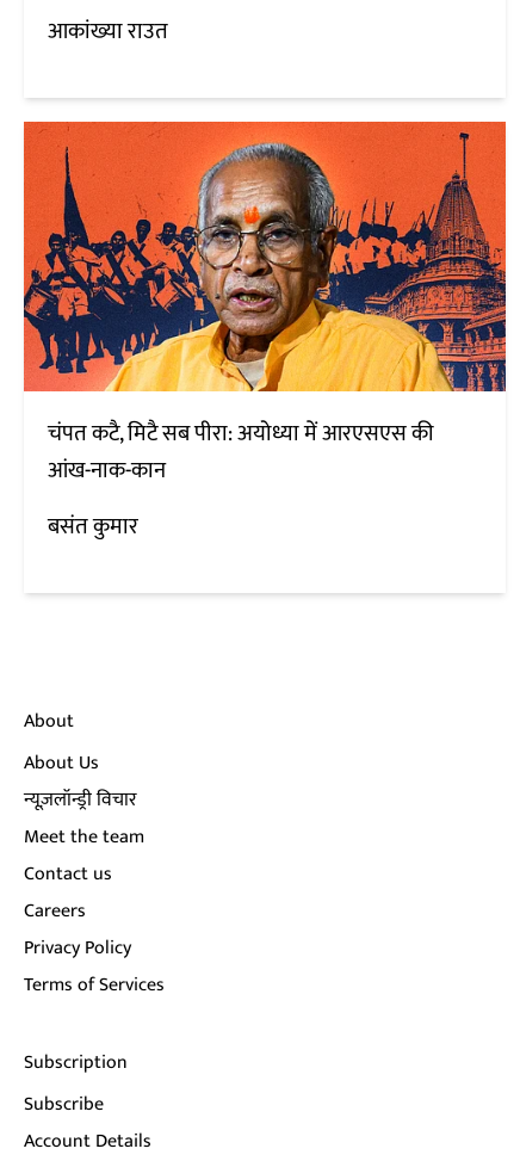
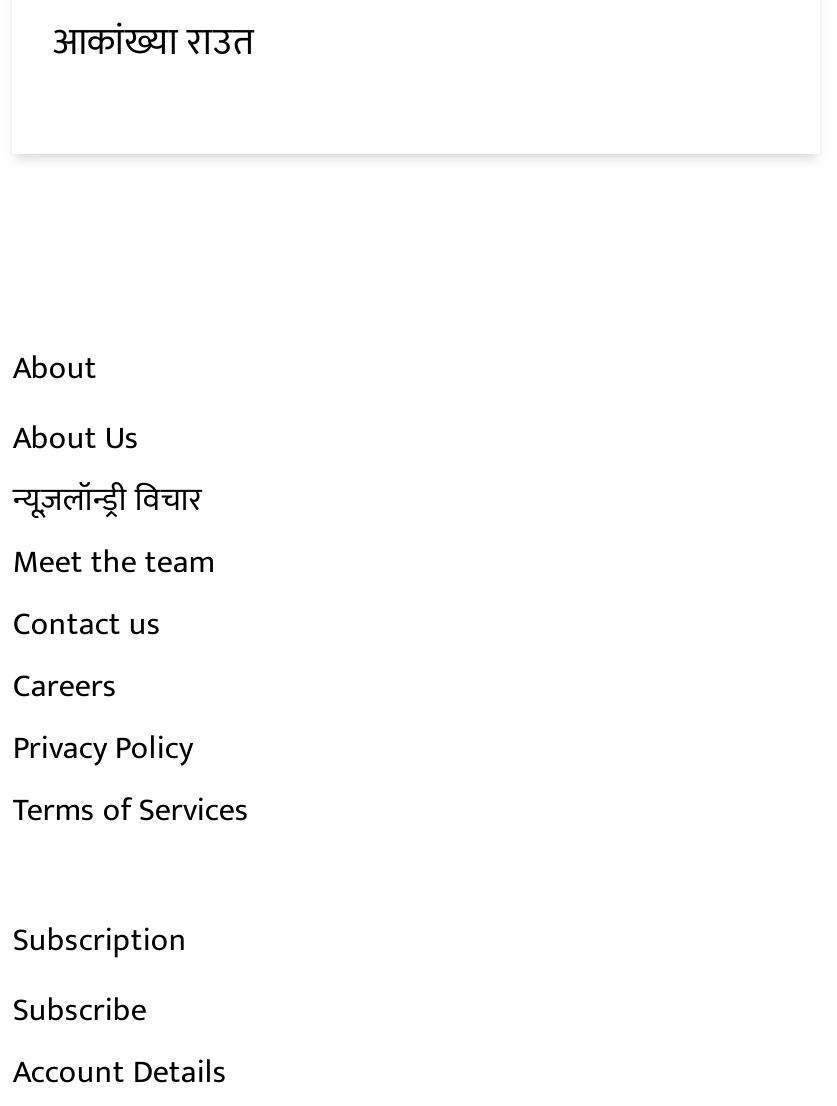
[23,121,507,546] [image] | चंपत कटै, मिटै सब पीरा: अयोध्या में आरएसएस की | आंख-नाक-कान | बसंत कुमार -> none

